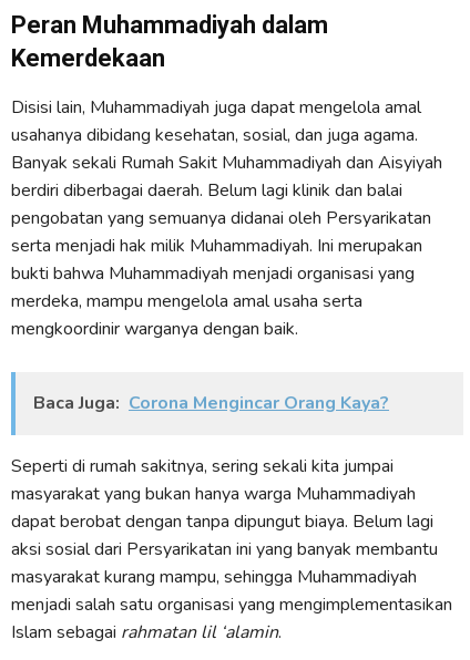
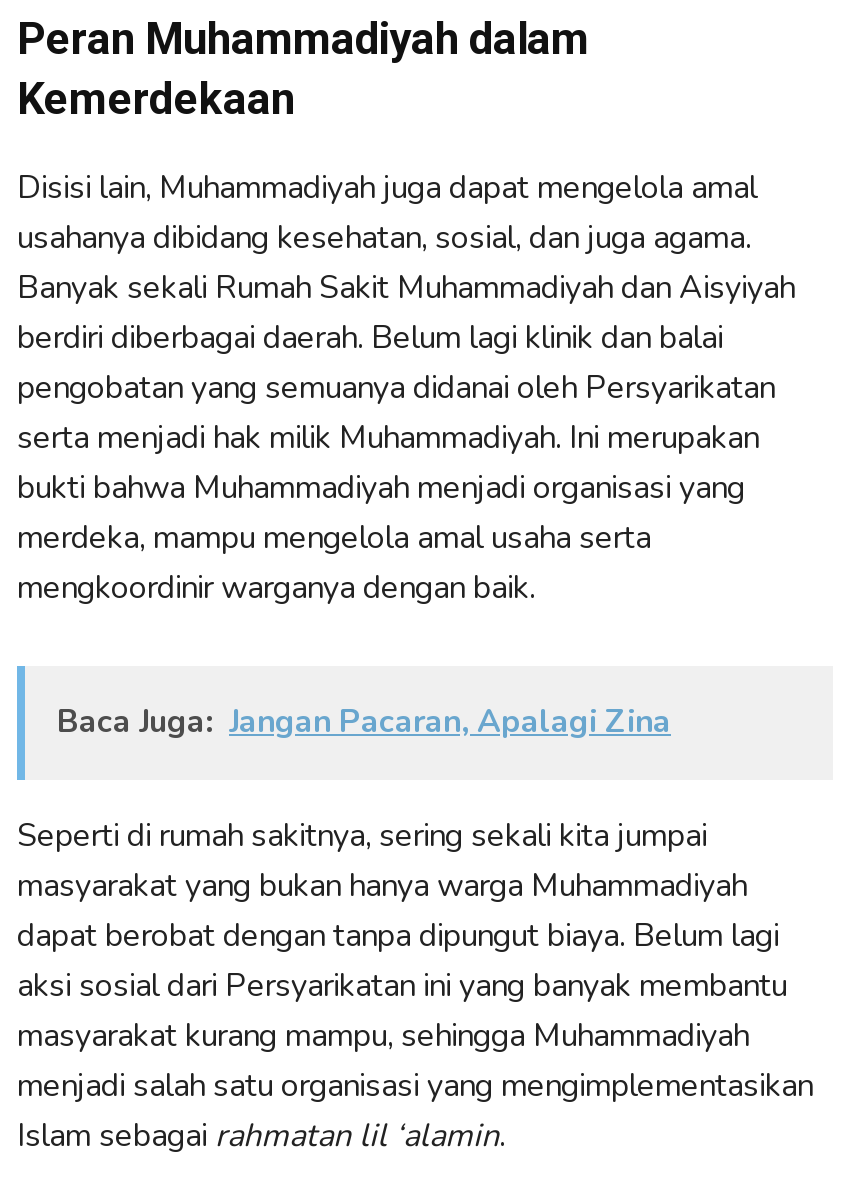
[33,390,389,415] Baca Juga: Corona Mengincar Orang Kaya? -> [57,700,671,744] Baca Juga: Jangan Pacaran, Apalagi Zina

